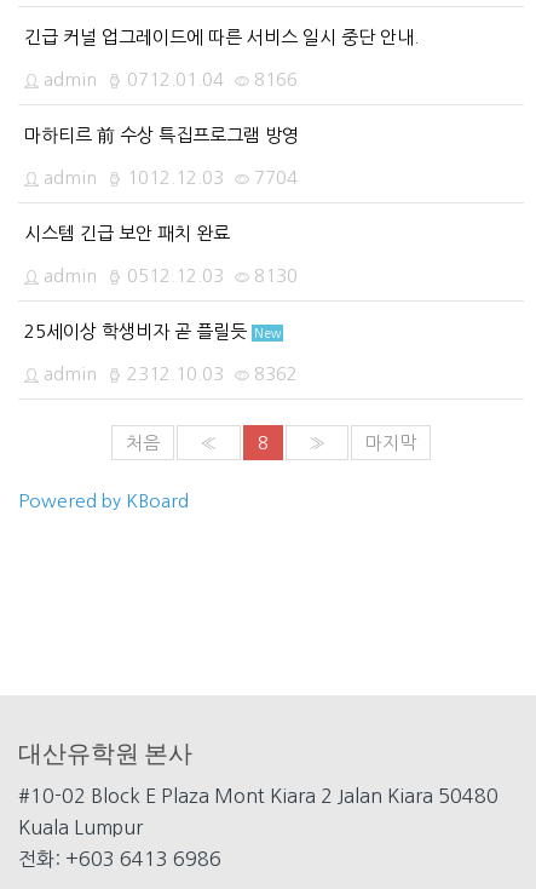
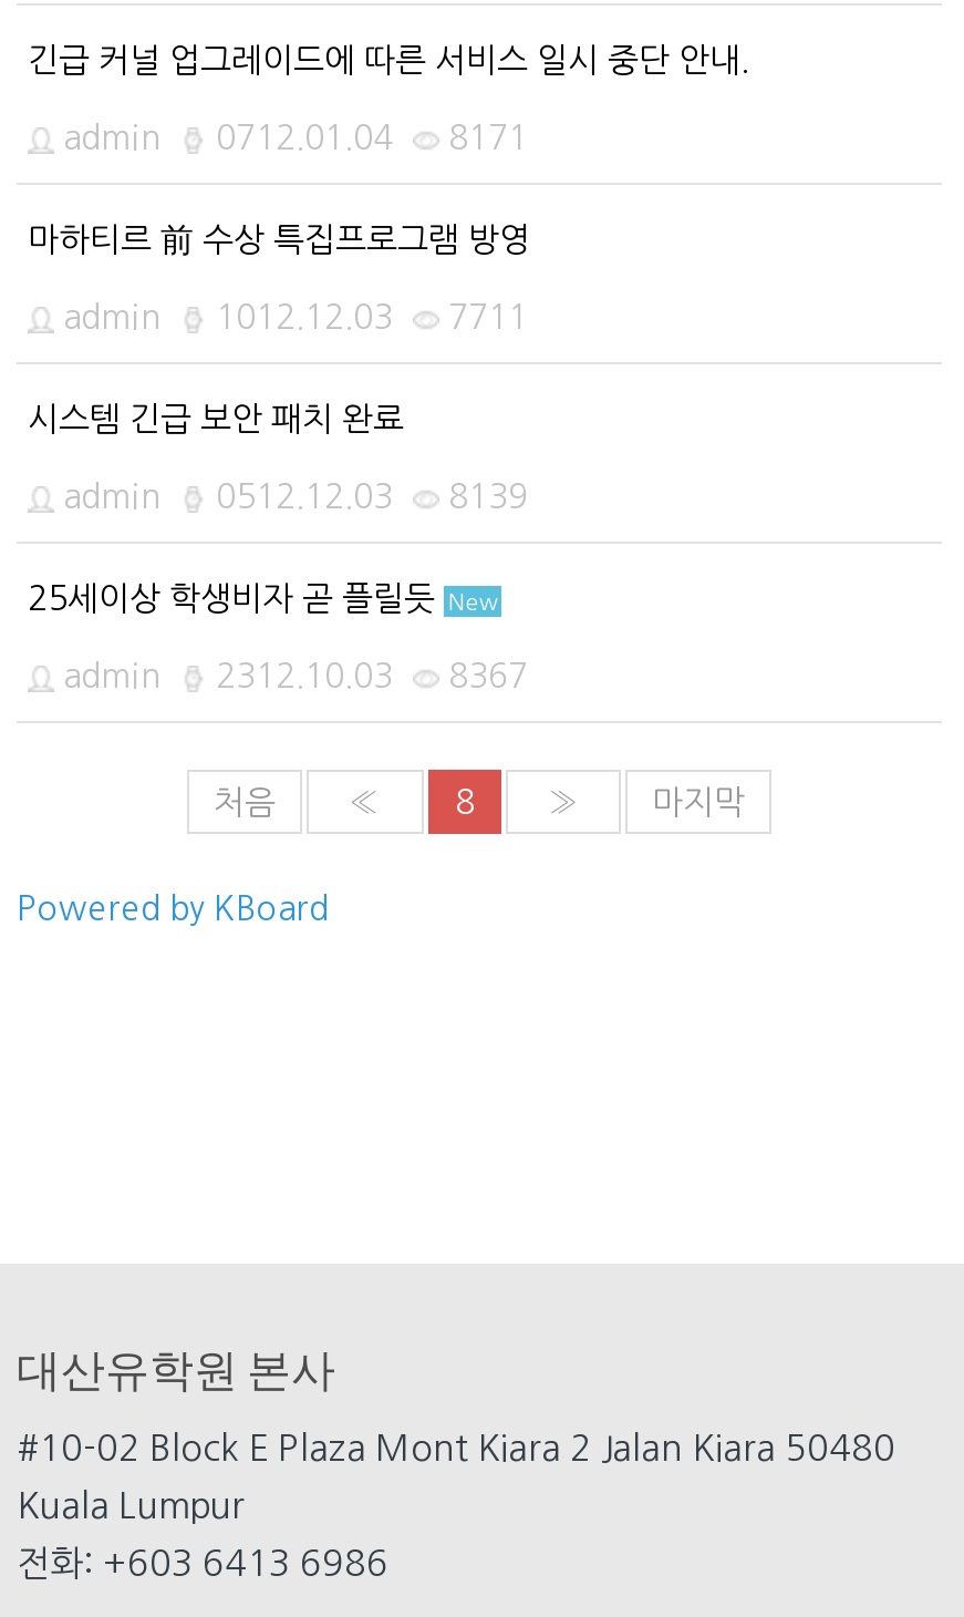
[39,70,298,89] admin 0712.01.04 8166 -> [54,121,528,154] admin 0712.01.04 8171
[39,169,298,187] admin 1012.12.03 7704 -> [54,301,528,334] admin 1012.12.03 7711
[39,267,298,285] admin 0512.12.03 8130 -> [54,480,528,513] admin 0512.12.03 8139
[39,365,298,383] admin 2312.10.03 8362 -> [54,659,528,693] admin 2312.10.03 8367

